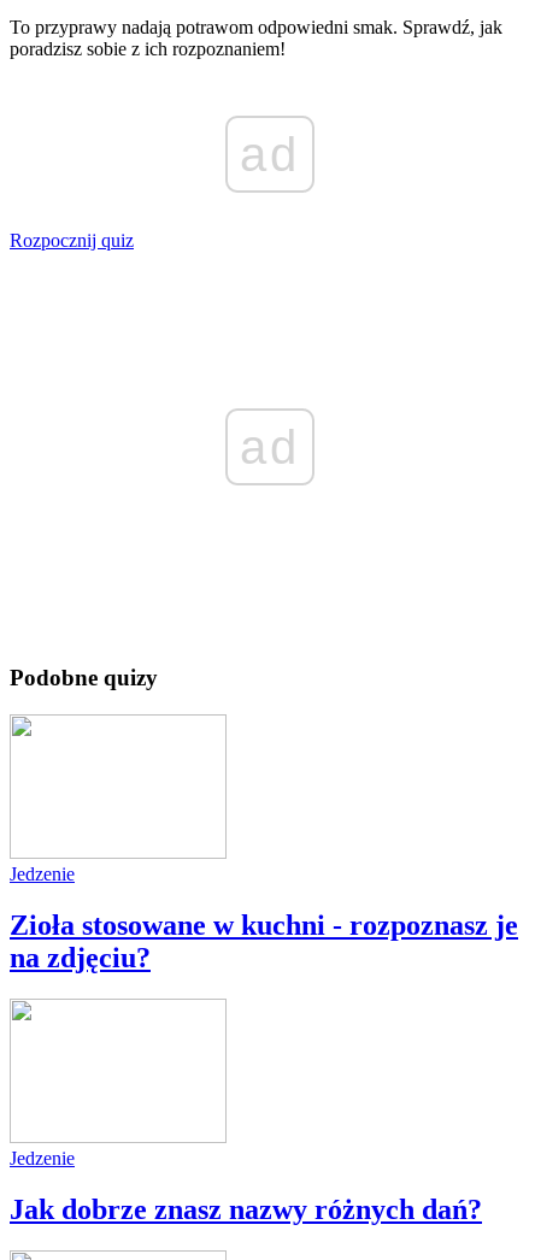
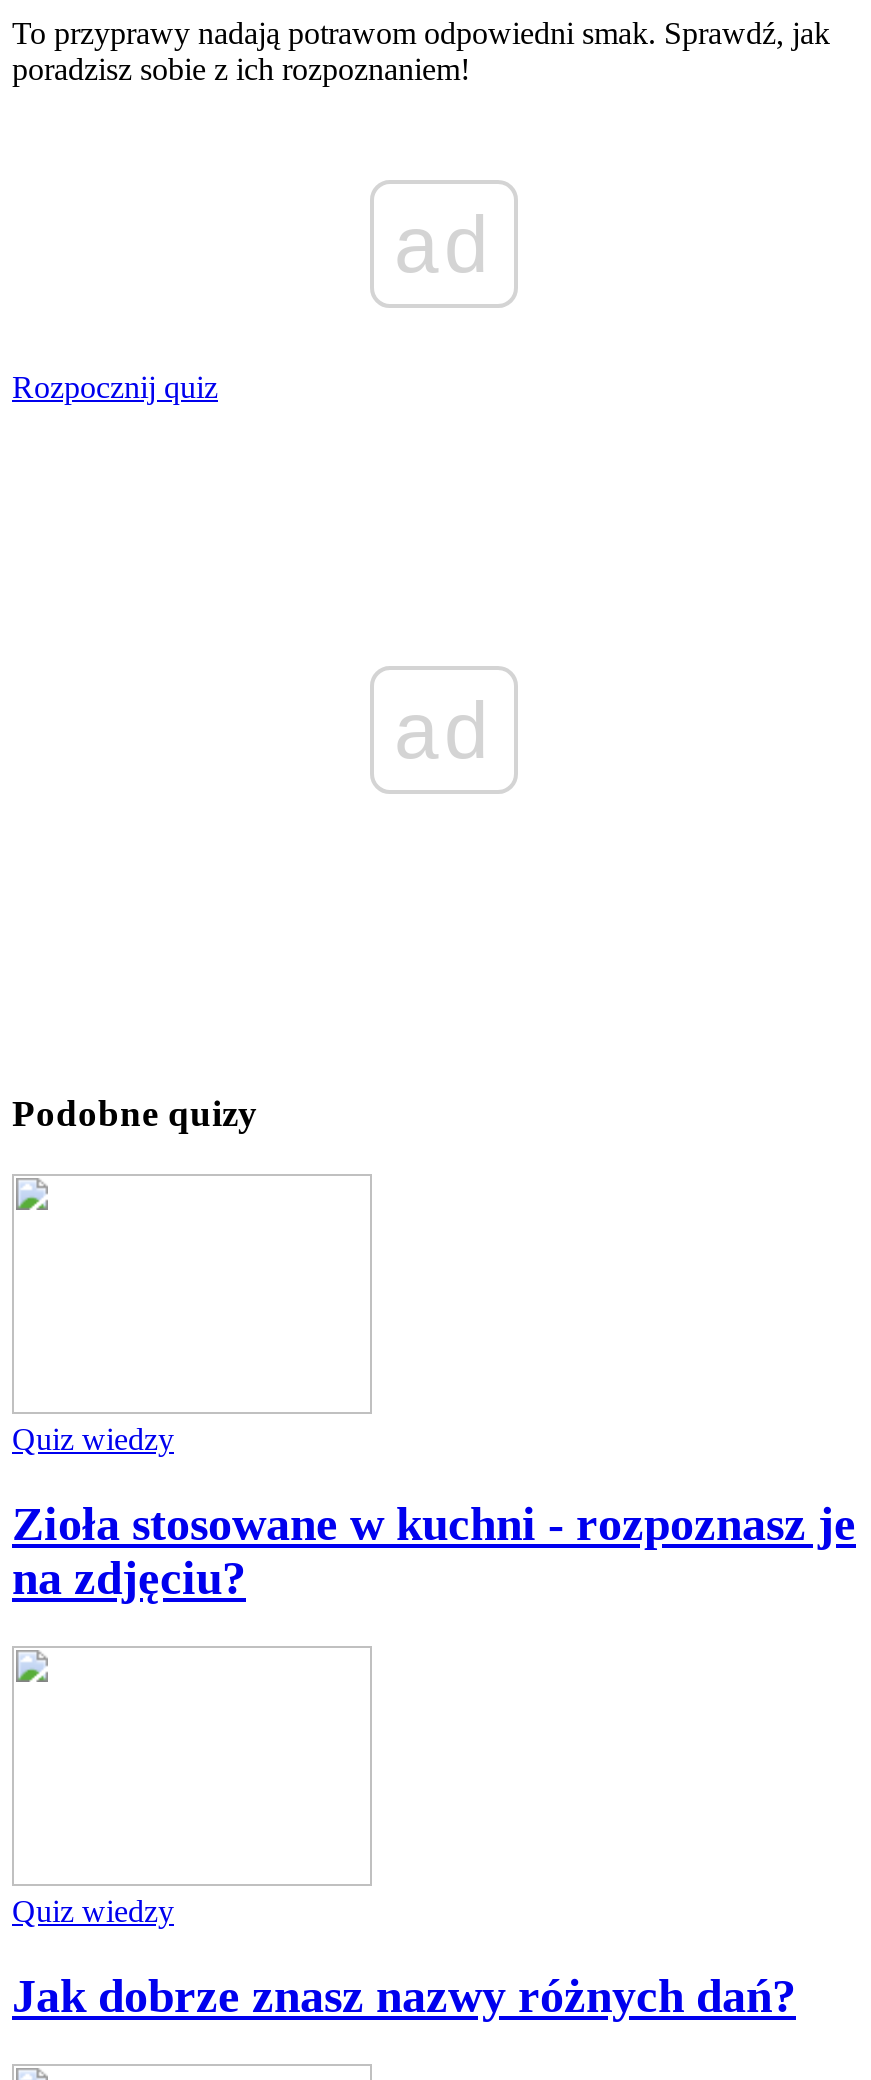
[10,864,75,884] Jedzenie -> [12,1422,174,1456] Quiz wiedzy
[10,1148,75,1168] Jedzenie -> [12,1894,174,1928] Quiz wiedzy

